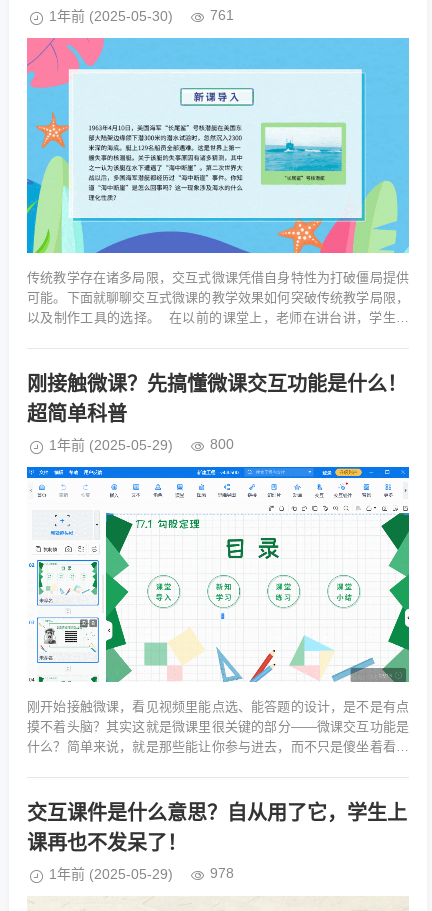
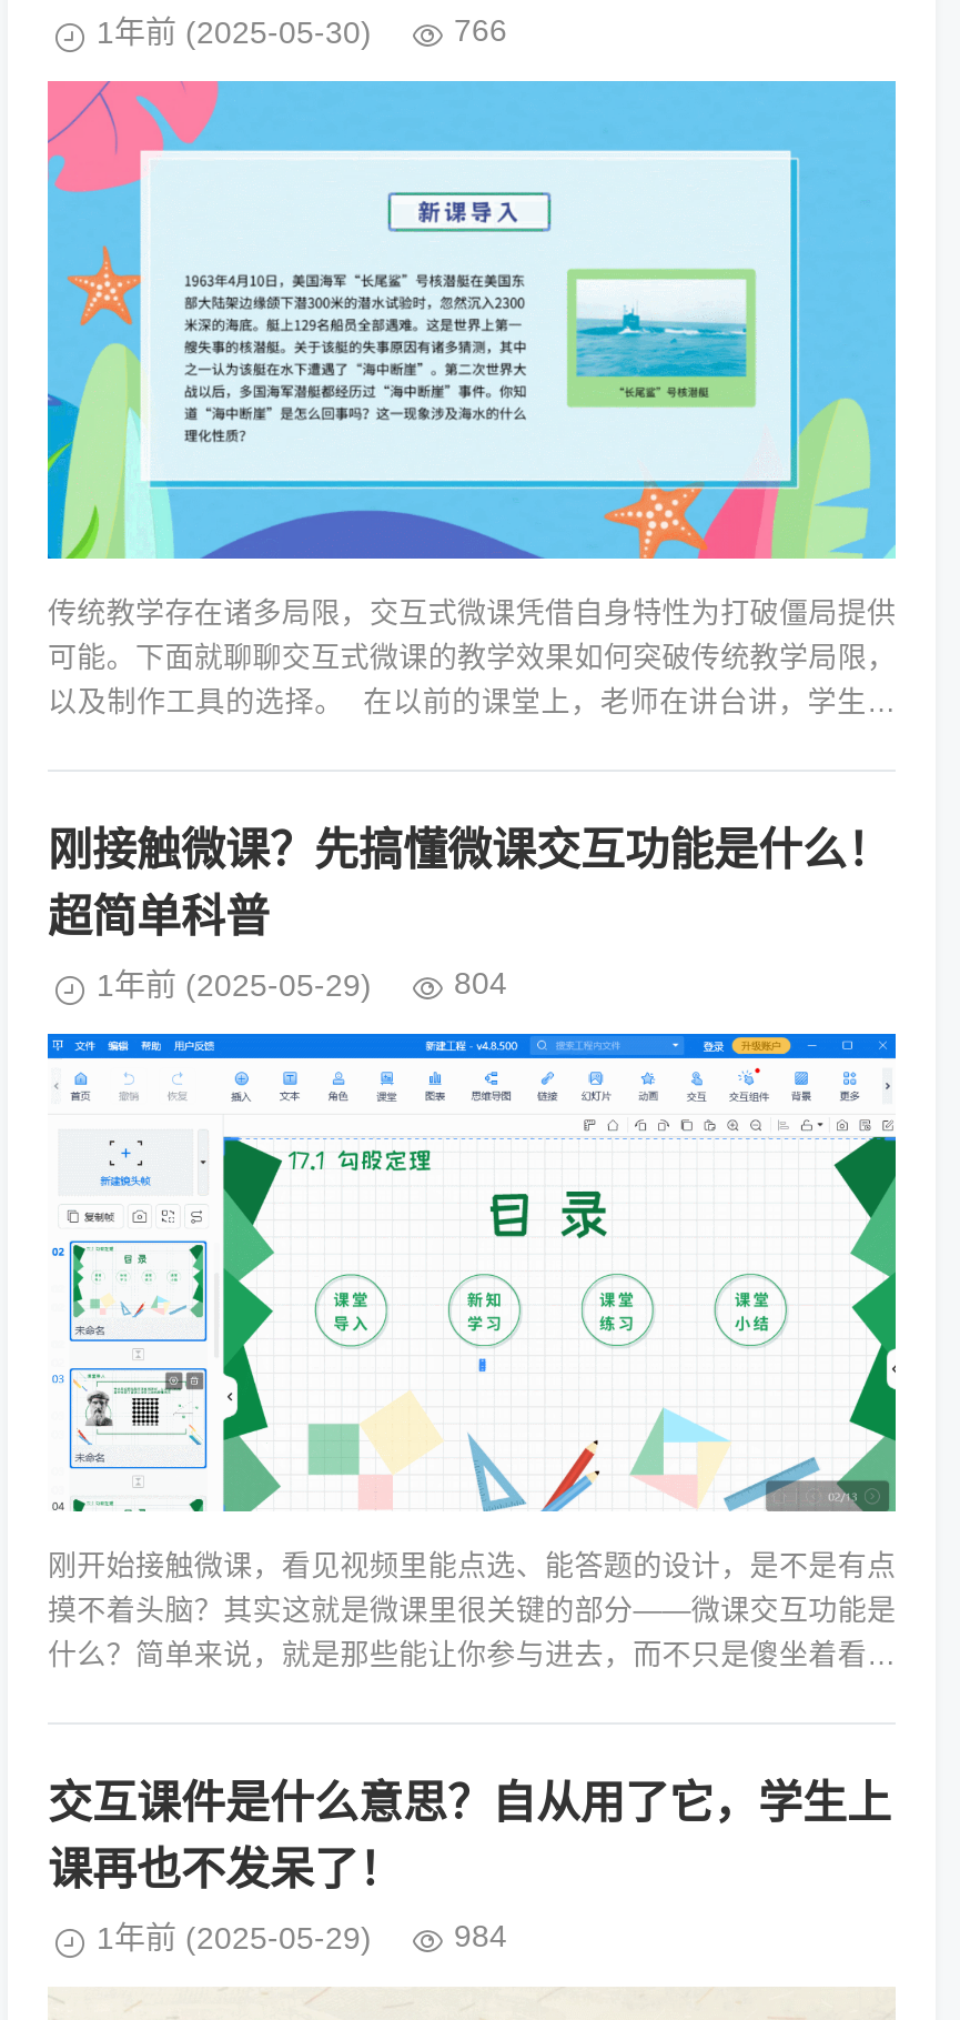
[210,7,234,23] 761 -> [454,12,507,48] 766
[210,436,234,452] 800 -> [454,965,507,1001] 804
[210,865,234,881] 978 -> [454,1918,507,1953] 984

